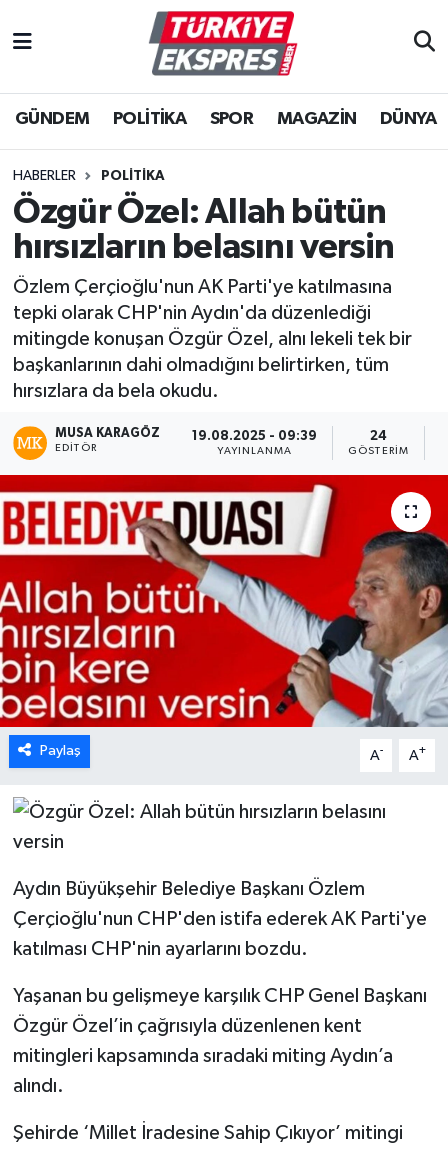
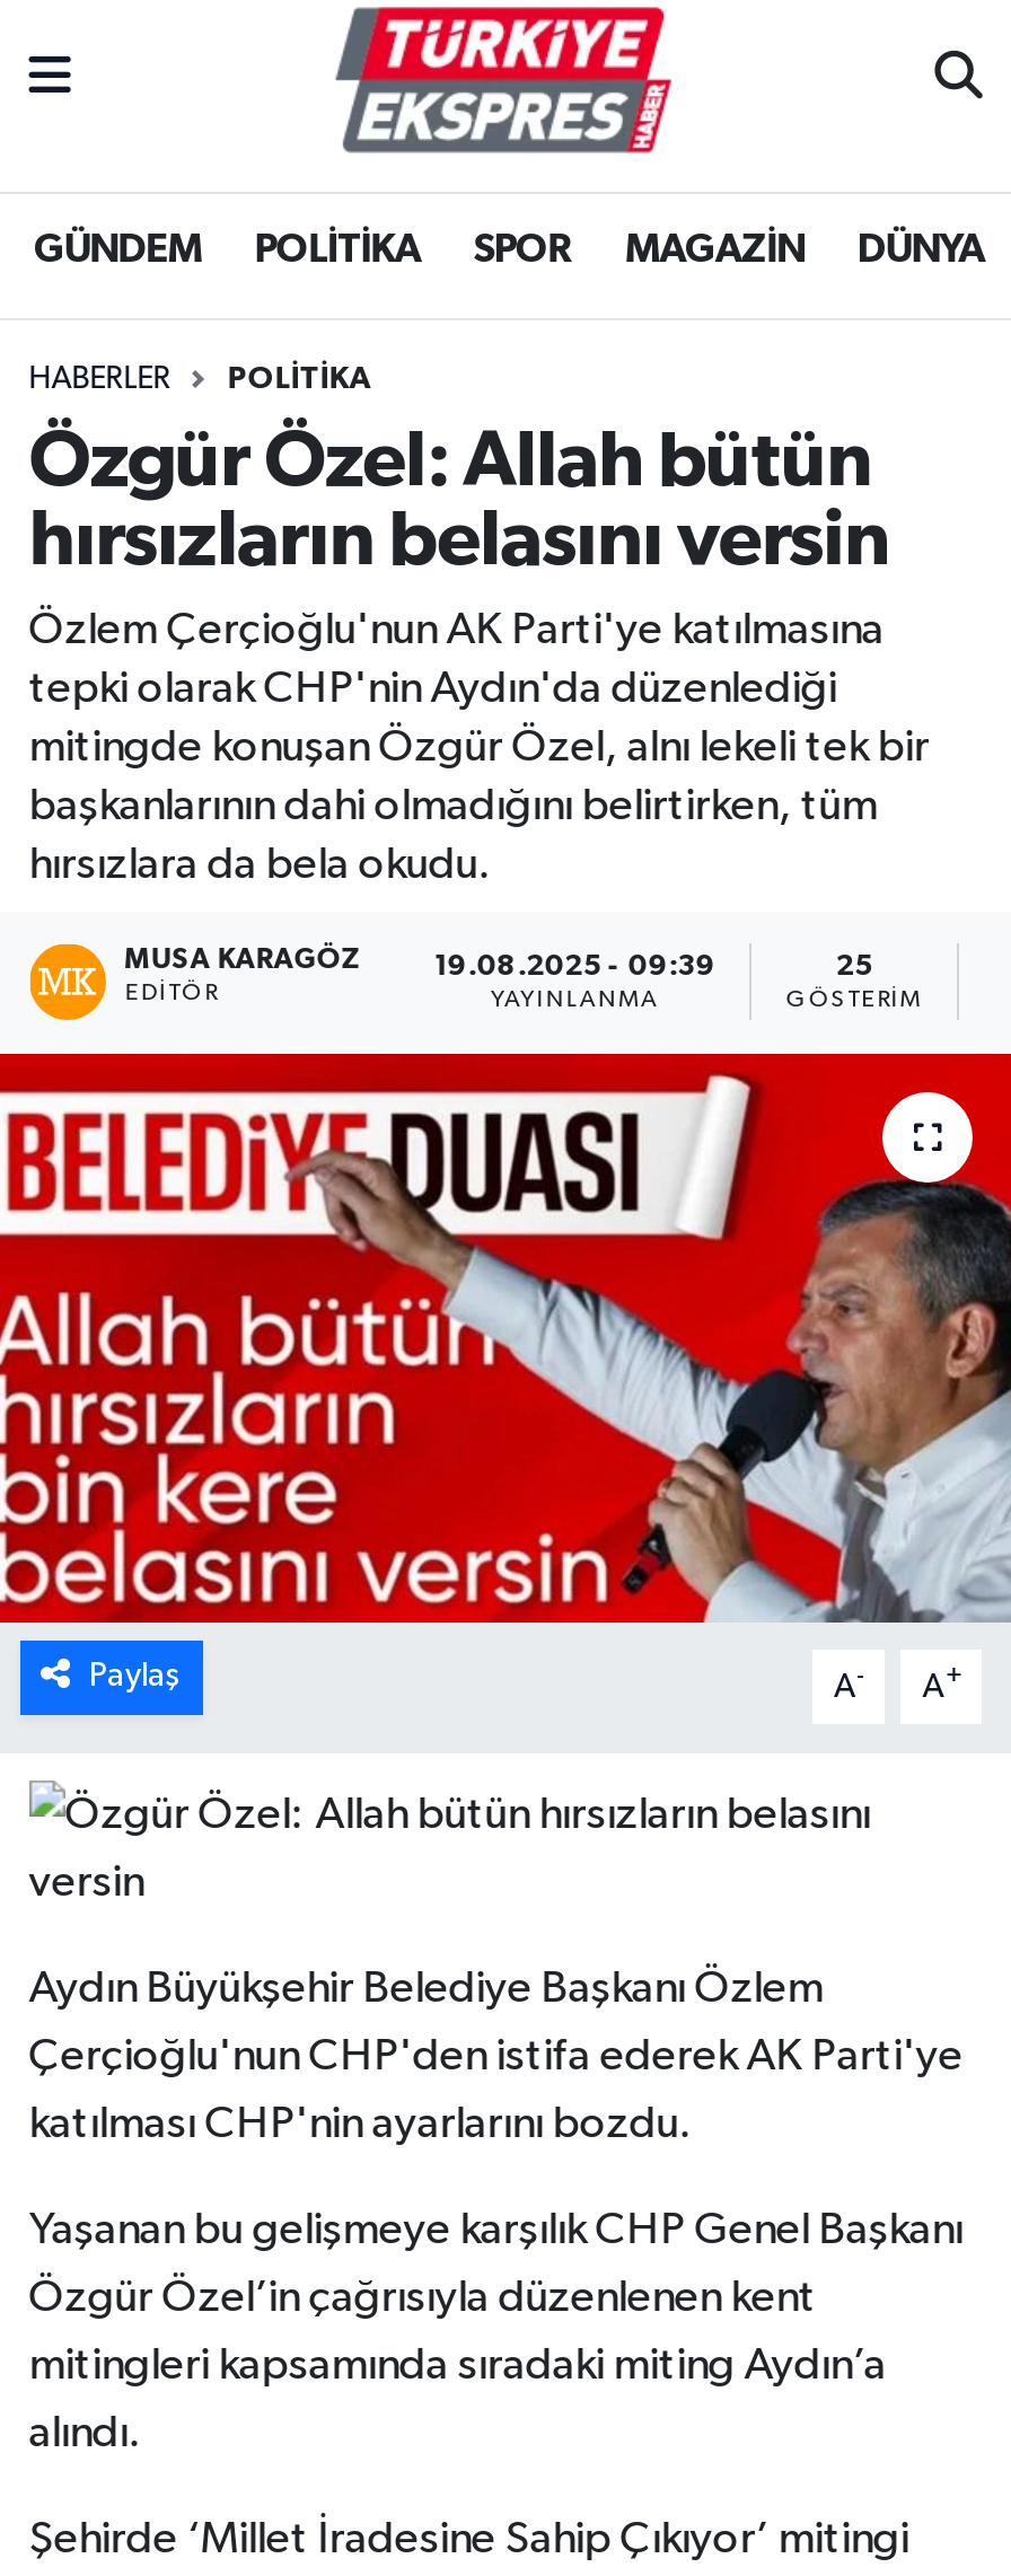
[370,430,387,443] 24 -> [836,952,872,981] 25

